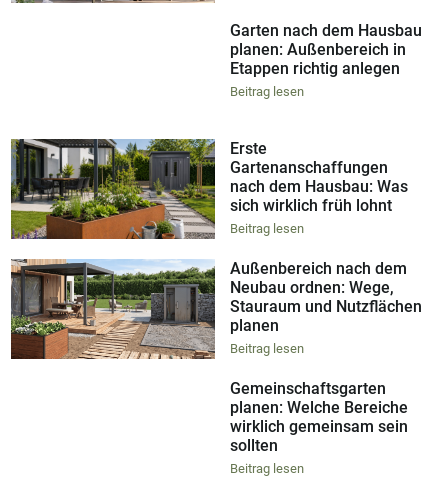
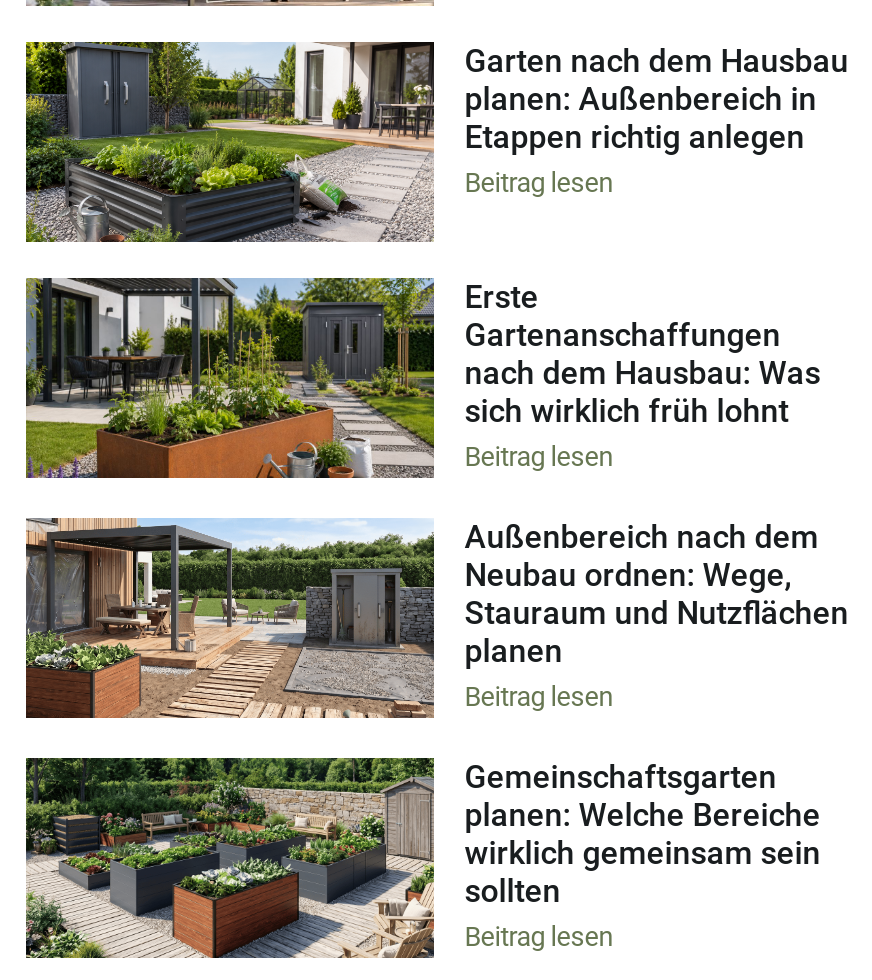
none -> [24,40,436,244] [image]
none -> [24,756,436,960] [image]

